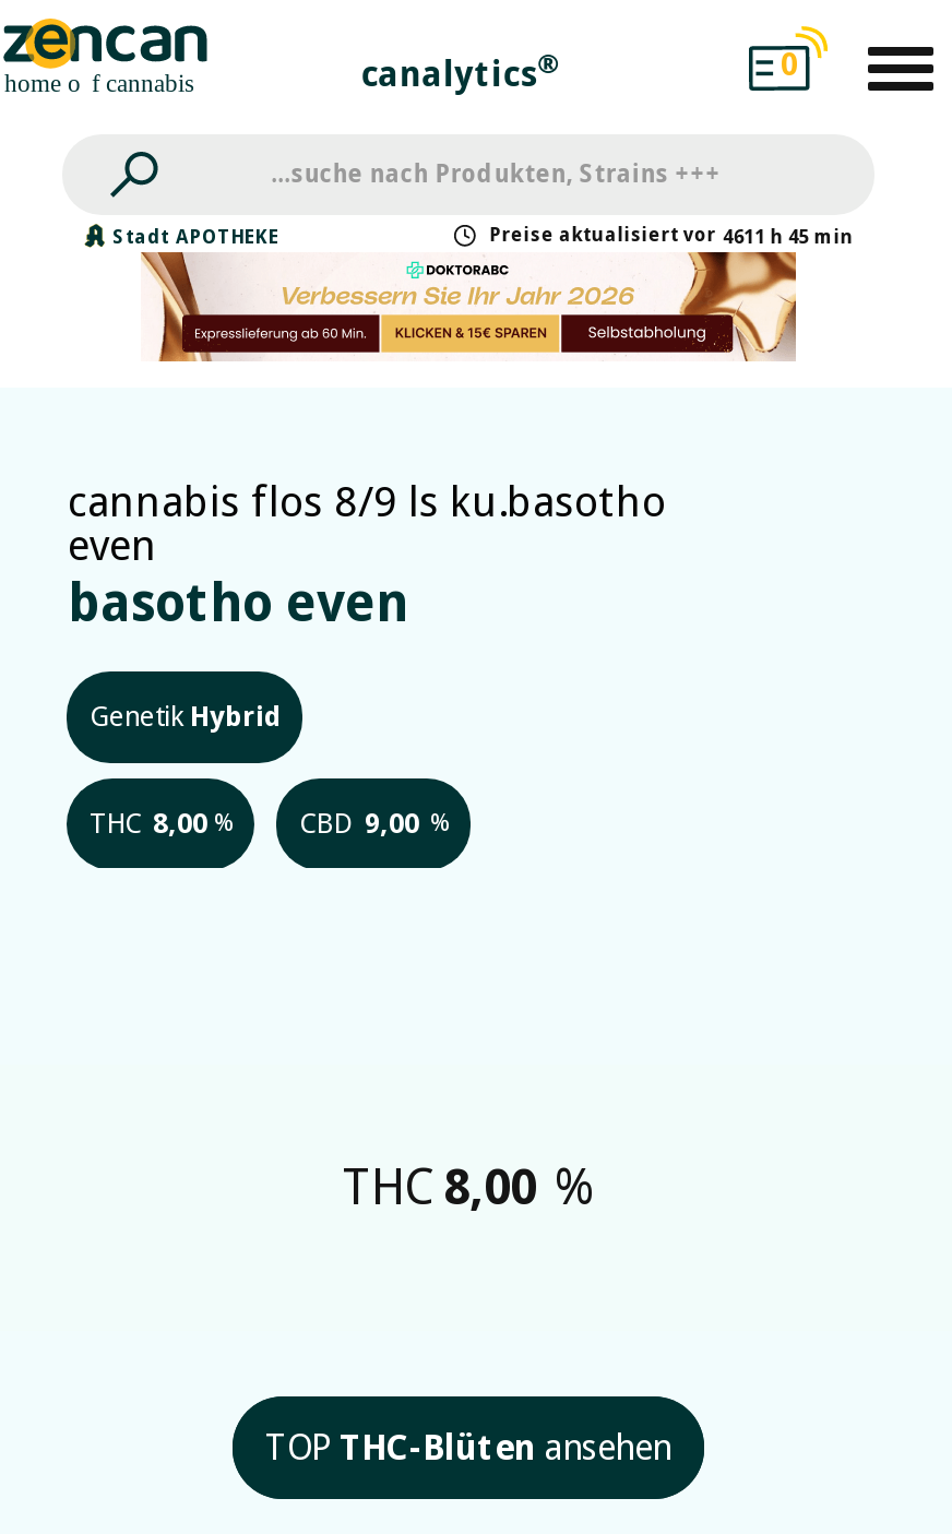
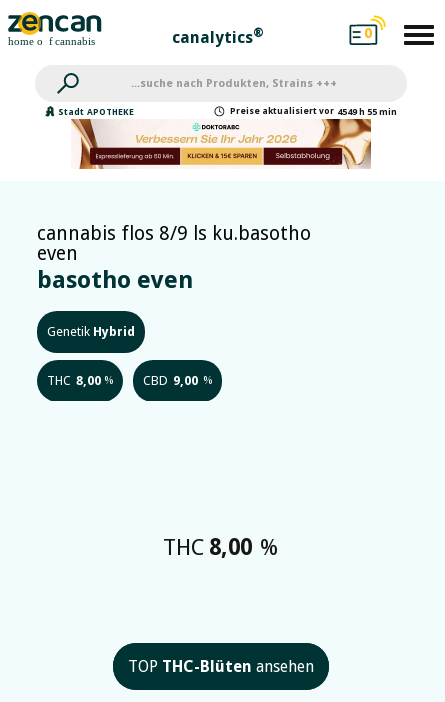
[489,223,854,247] Preise aktualisiert vor 4611 h 45 min -> [230,106,397,117] Preise aktualisiert vor 4549 h 55 min

